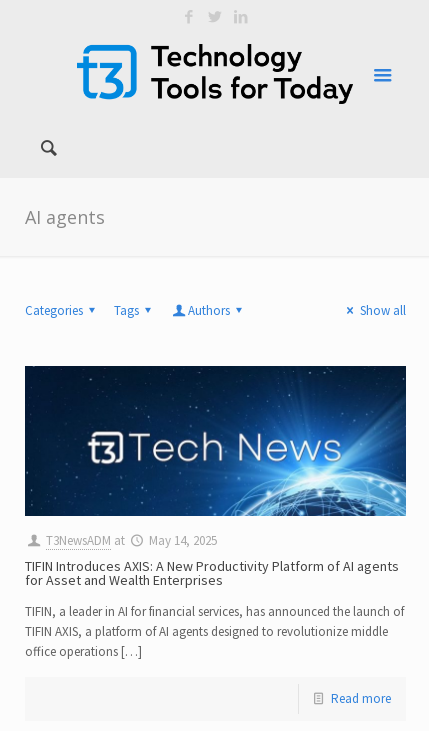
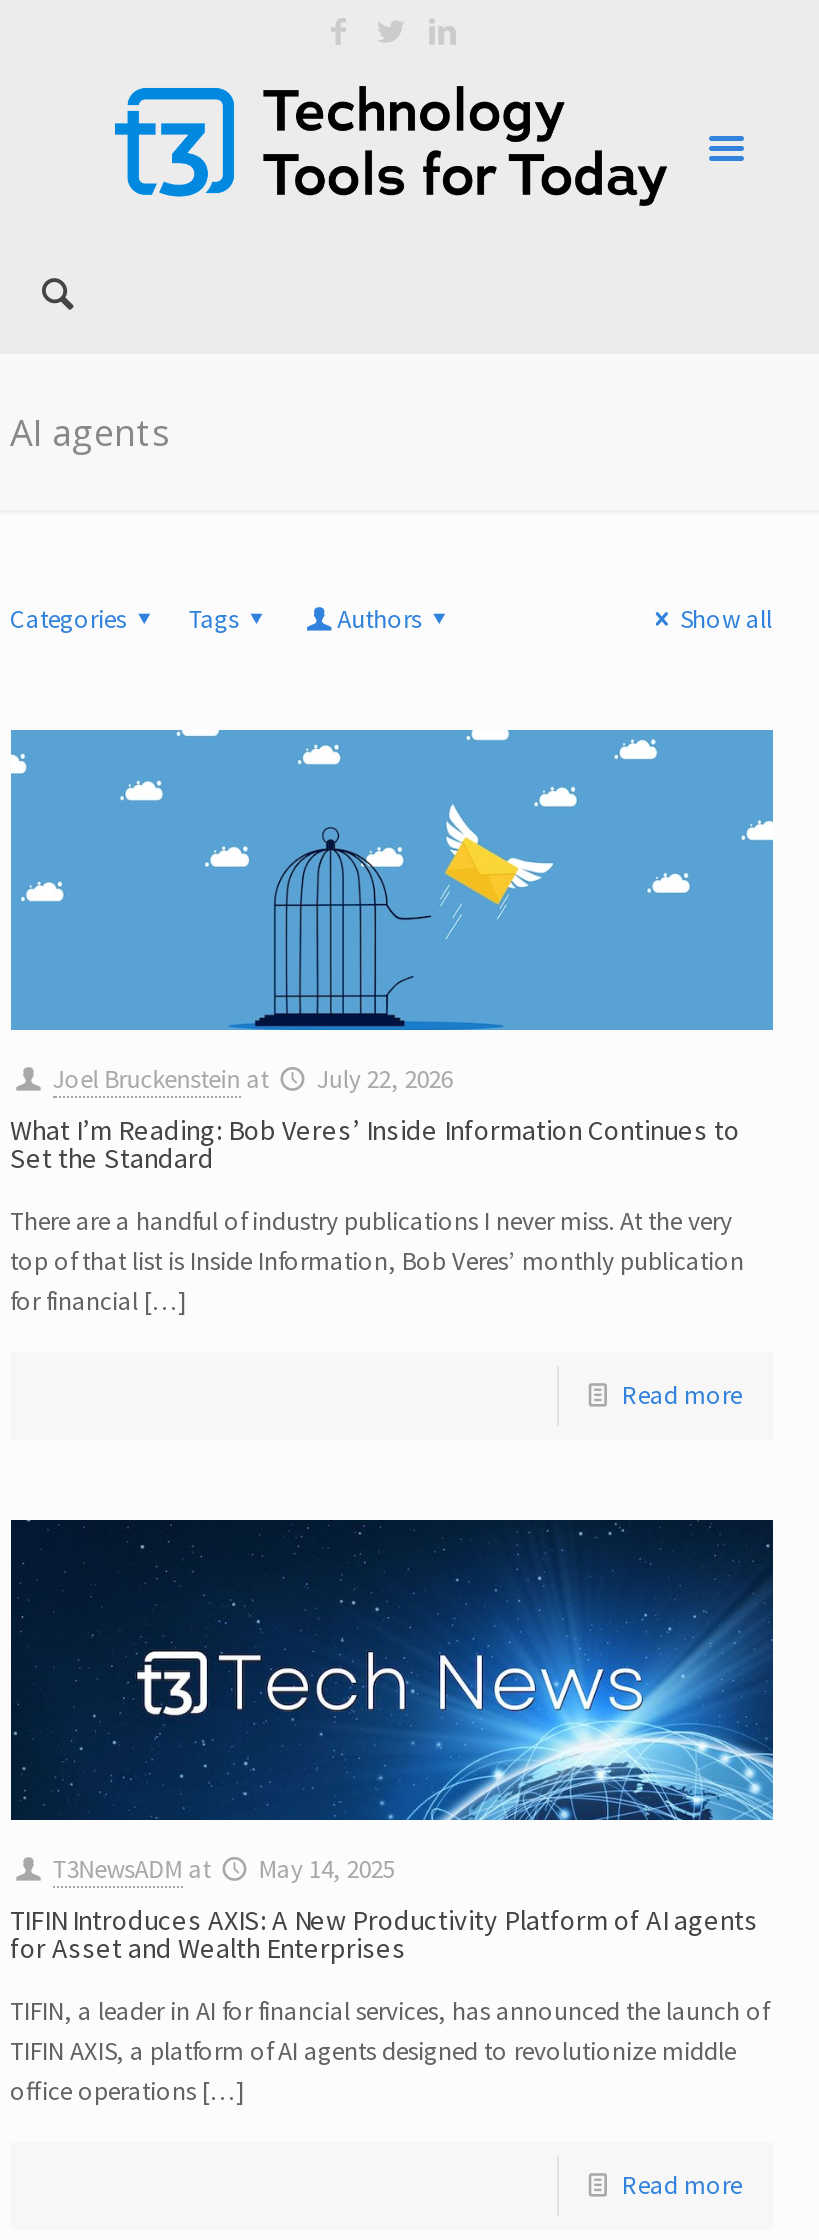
none -> [9,728,775,1412] [image] | Joel Bruckenstein at | July 22, 2026 | What I’m Reading: Bob Veres’ Inside Information Continues to | Set the Standard | There are a handful of industry publications I never miss. At the very | top of that list is Inside Information, Bob Veres’ monthly publication | for financial […] | Read more

